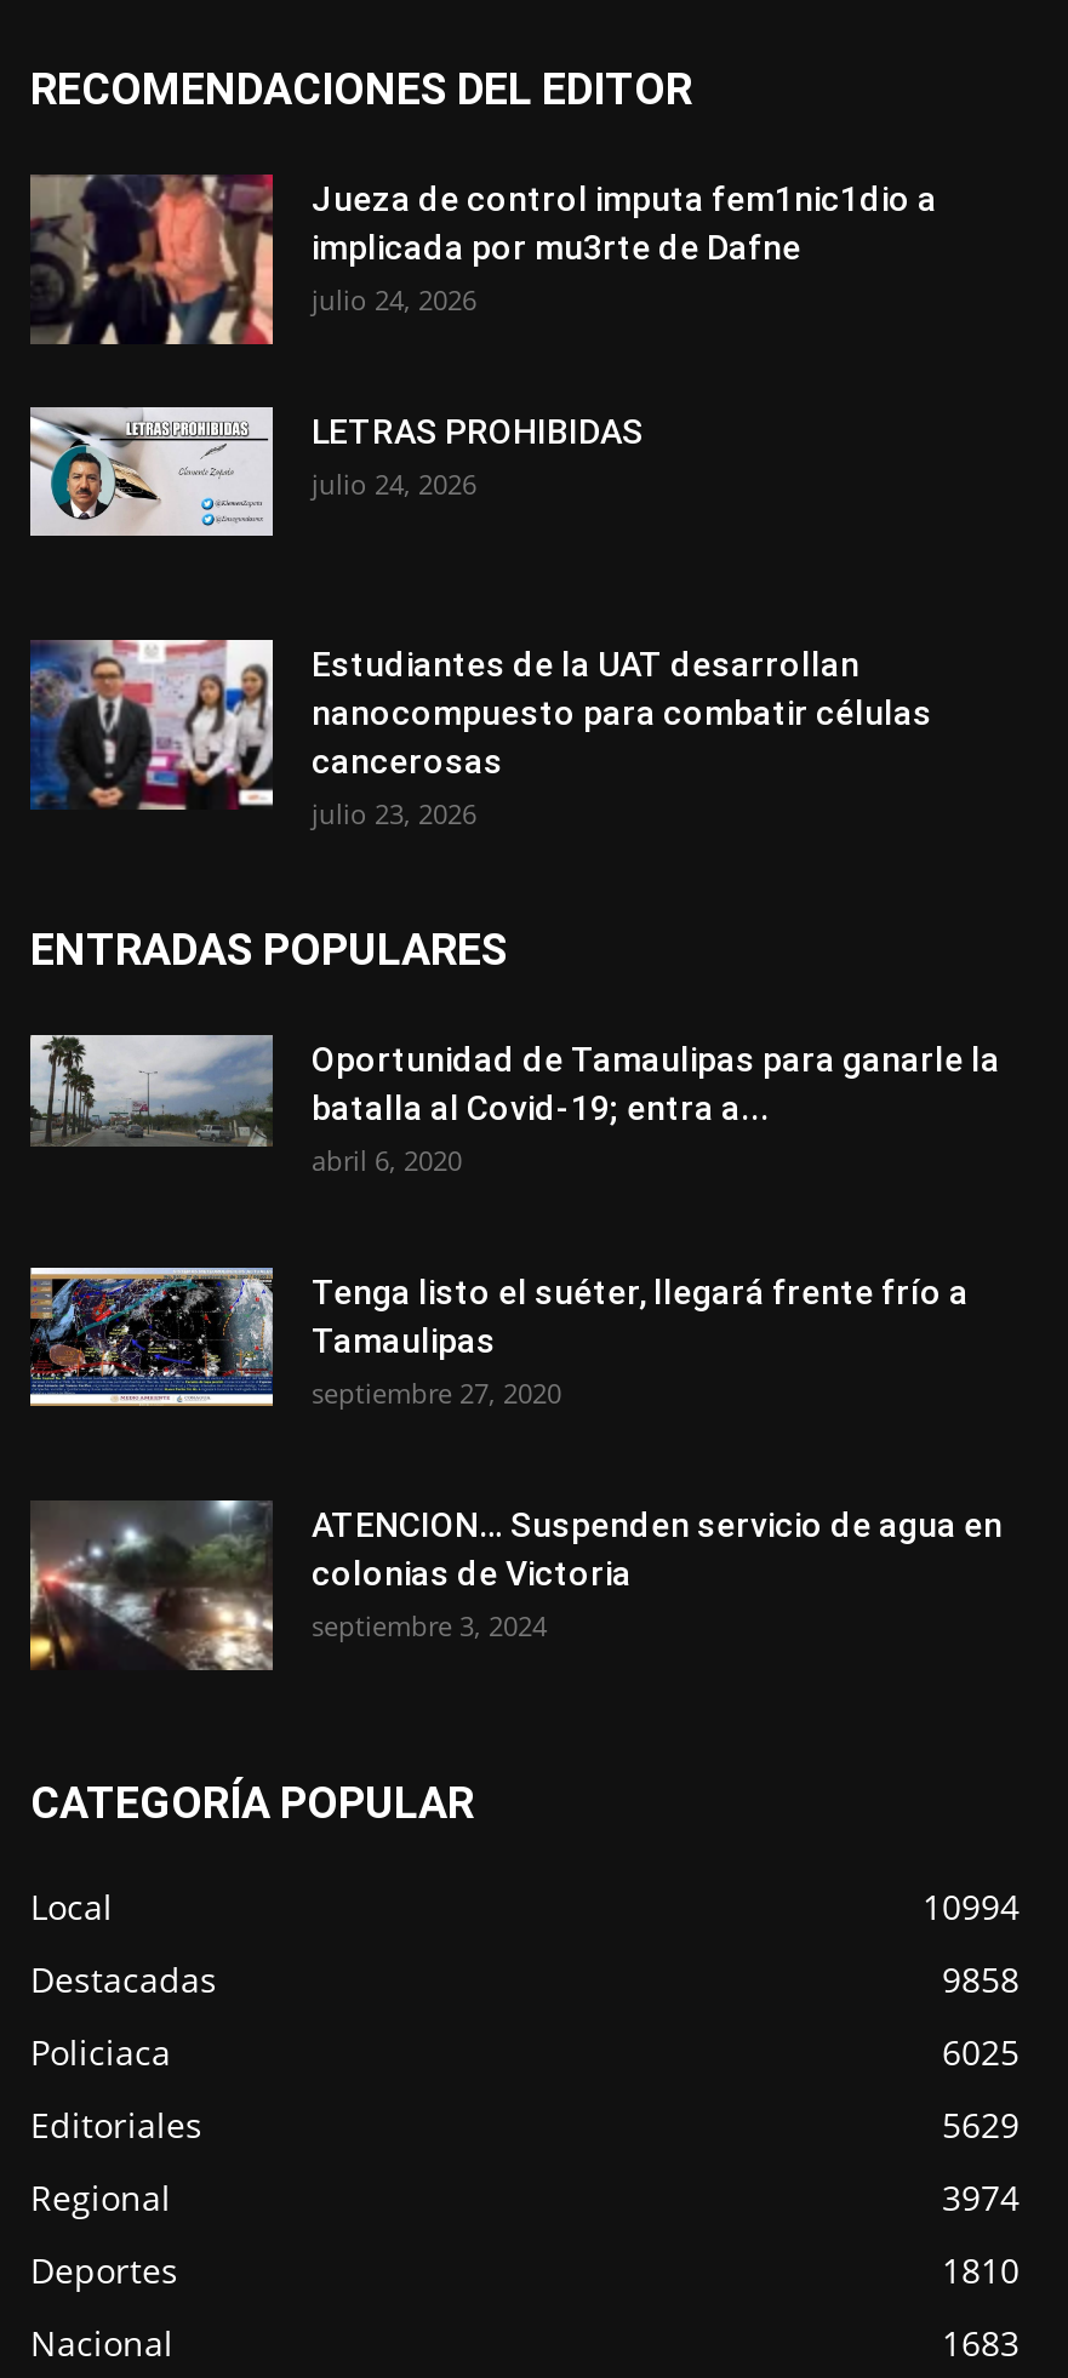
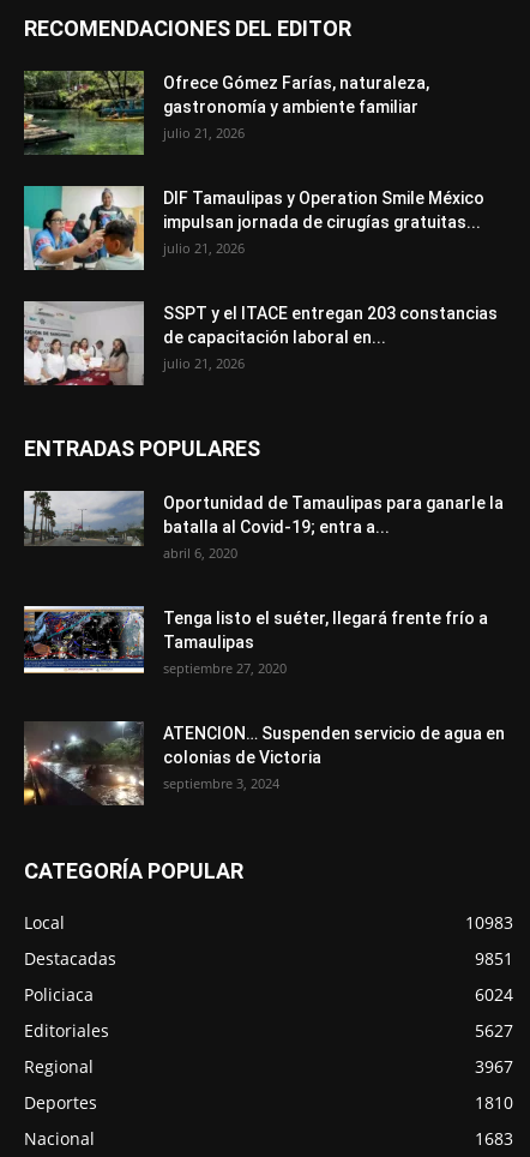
[30,172,937,347] [image] | Jueza de control imputa fem1nic1dio a | implicada por mu3rte de Dafne | julio 24, 2026 -> [23,70,429,156] [image] | Ofrece Gómez Farías, naturaleza, | gastronomía y ambiente familiar | julio 21, 2026
[28,405,644,577] [image] | LETRAS PROHIBIDAS | julio 24, 2026 -> [23,185,484,271] [image] | DIF Tamaulipas y Operation Smile México | impulsan jornada de cirugías gratuitas... | julio 21, 2026
[28,638,932,831] [image] | Estudiantes de la UAT desarrollan | nanocompuesto para combatir células | cancerosas | julio 23, 2026 -> [23,300,498,386] [image] | SSPT y el ITACE entregan 203 constancias | de capacitación laboral en... | julio 21, 2026
[923,1883,1020,1930] 10994 -> [465,911,513,934] 10983
[942,1956,1020,2002] 9858 -> [475,947,513,970] 9851
[942,2029,1020,2075] 6025 -> [475,983,513,1006] 6024
[942,2102,1020,2148] 5629 -> [475,1019,513,1042] 5627
[942,2174,1020,2220] 3974 -> [475,1055,513,1078] 3967

